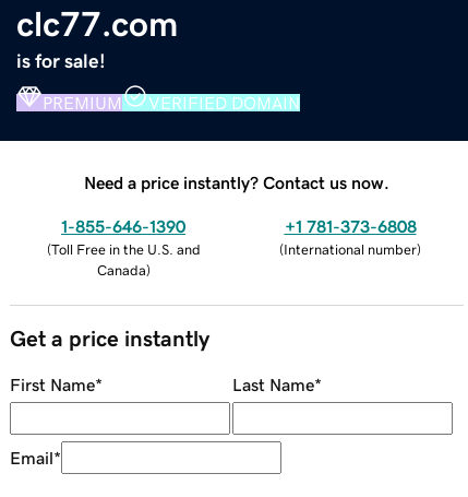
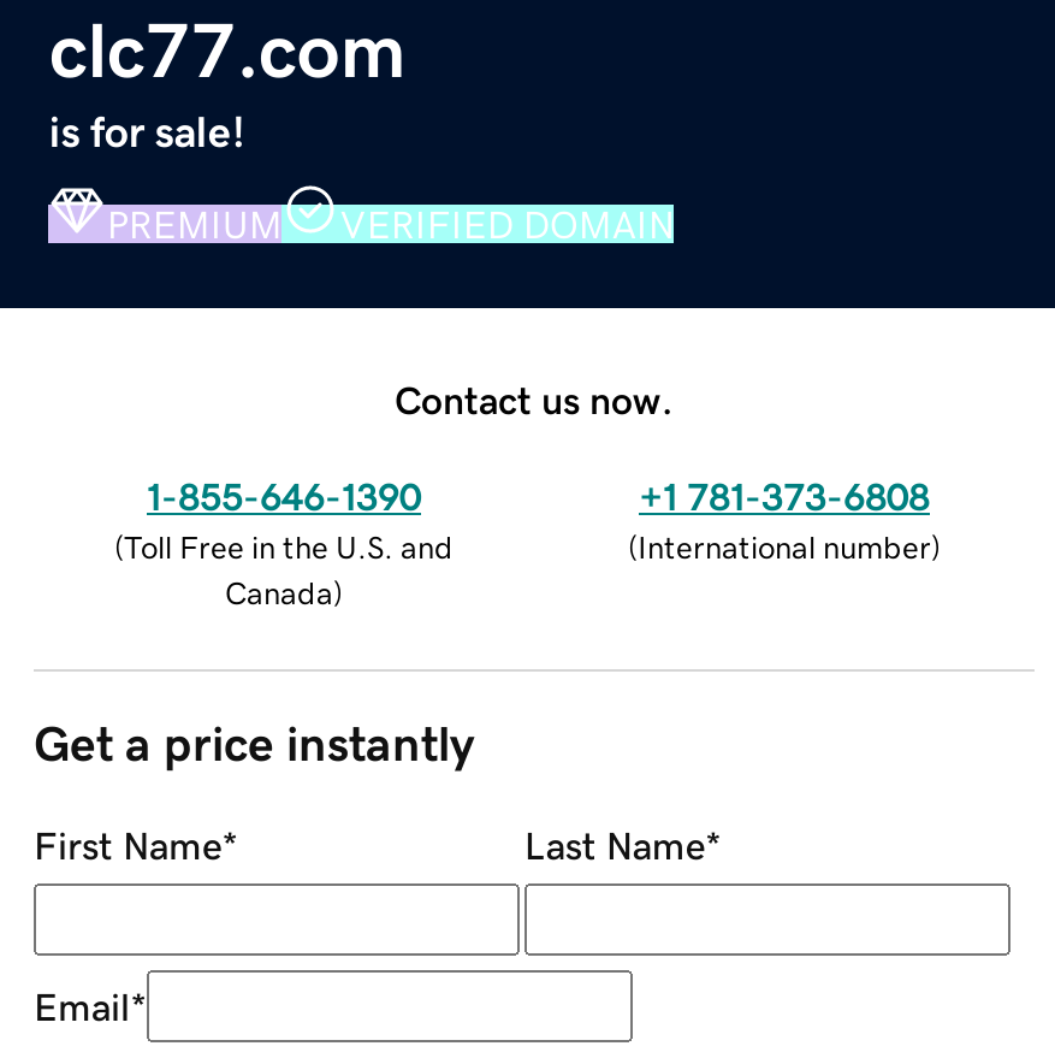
[84,173,389,191] Need a price instantly? Contact us now. -> [395,379,674,418] Contact us now.

